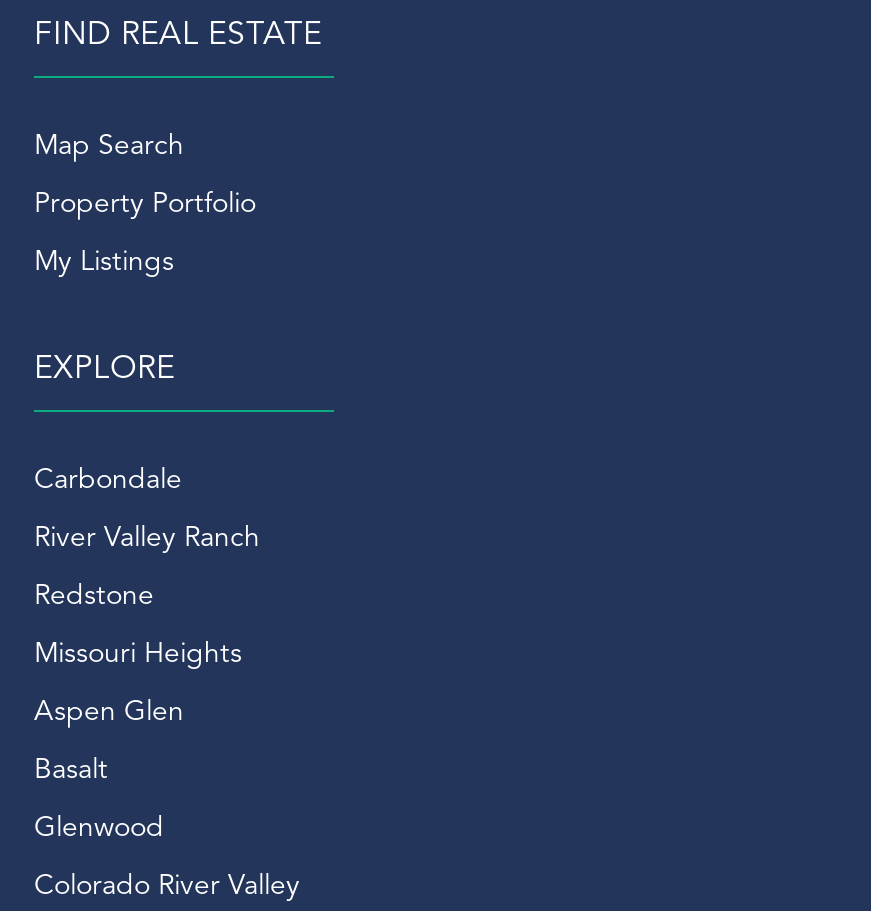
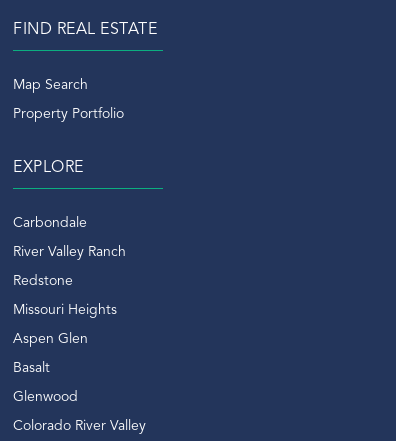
[34,247,174,275] My Listings -> none

